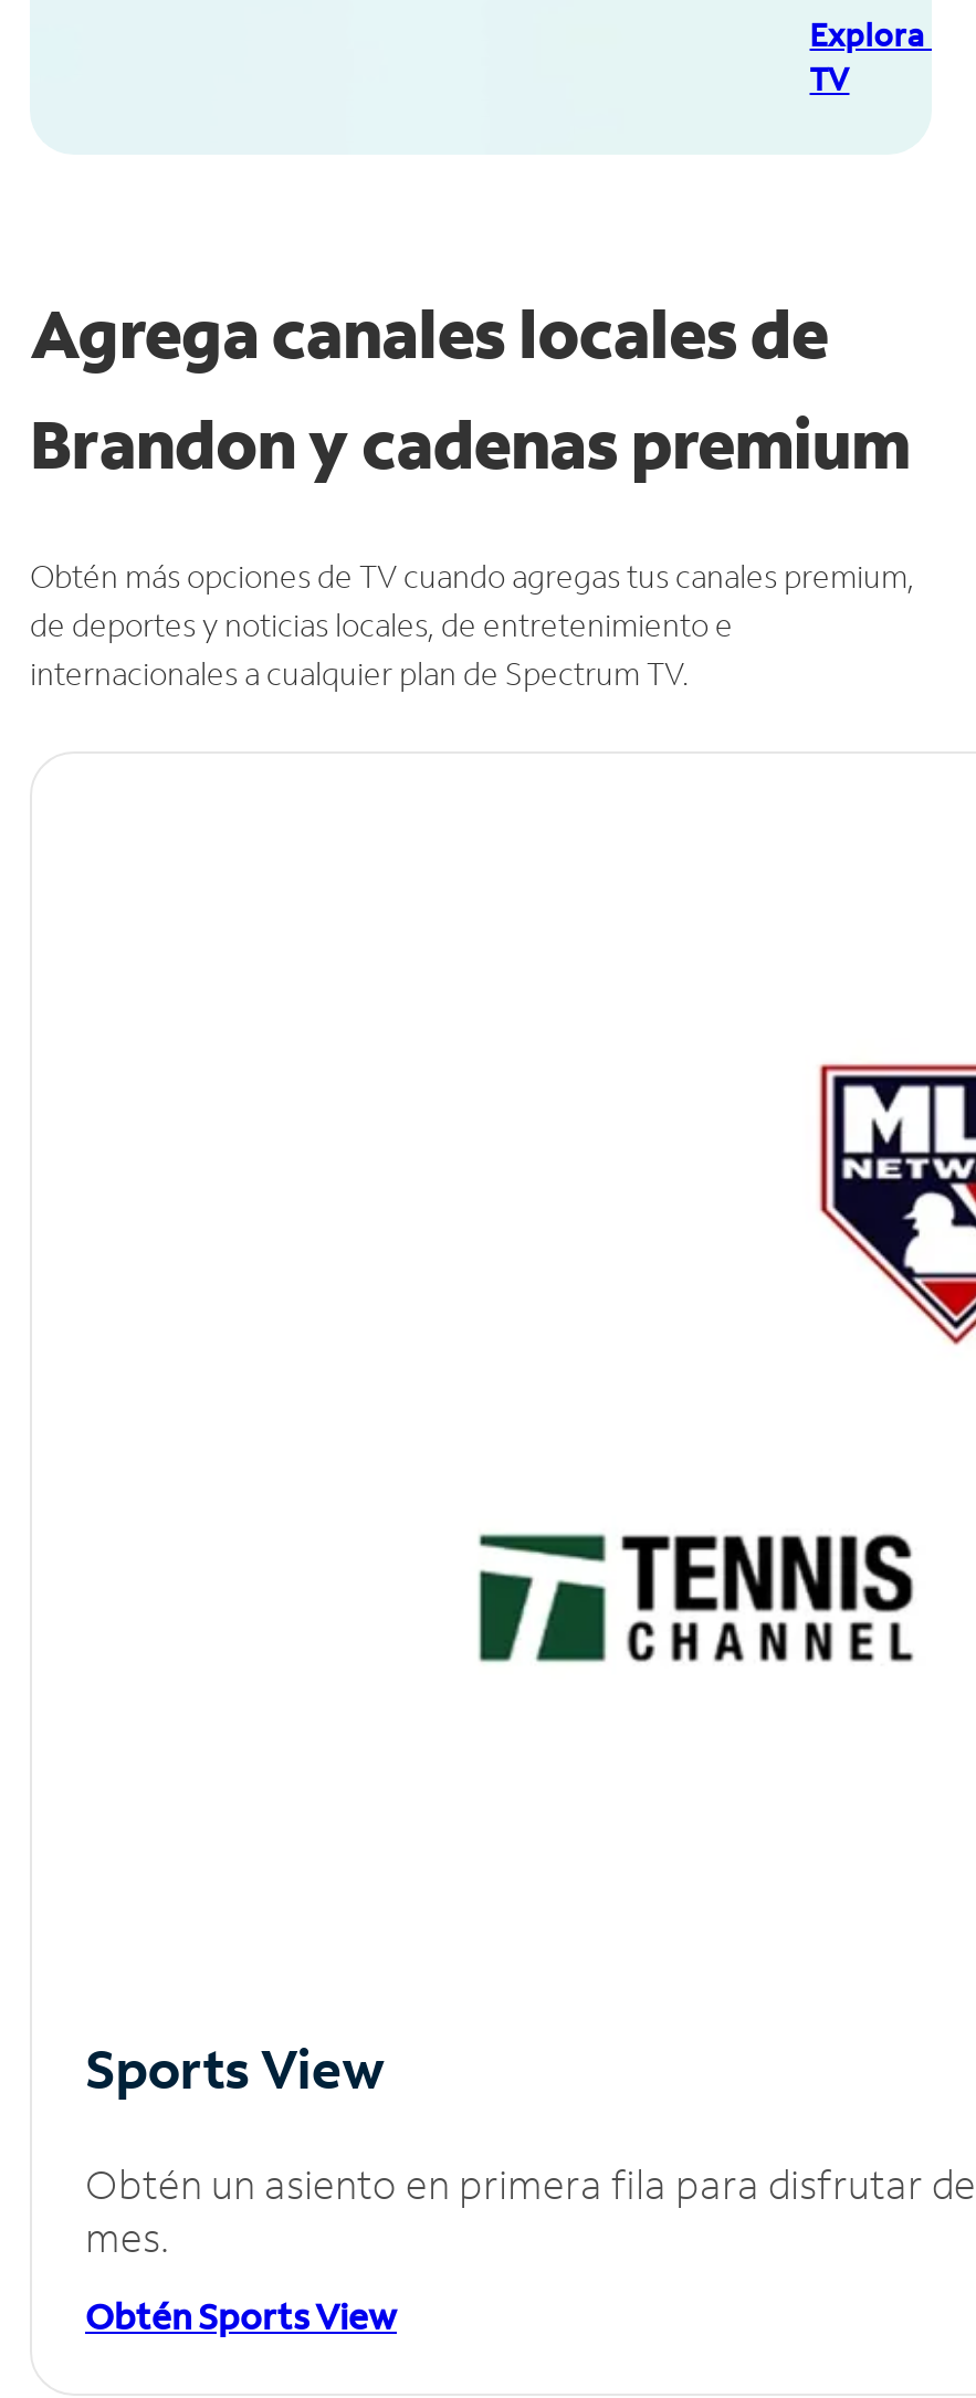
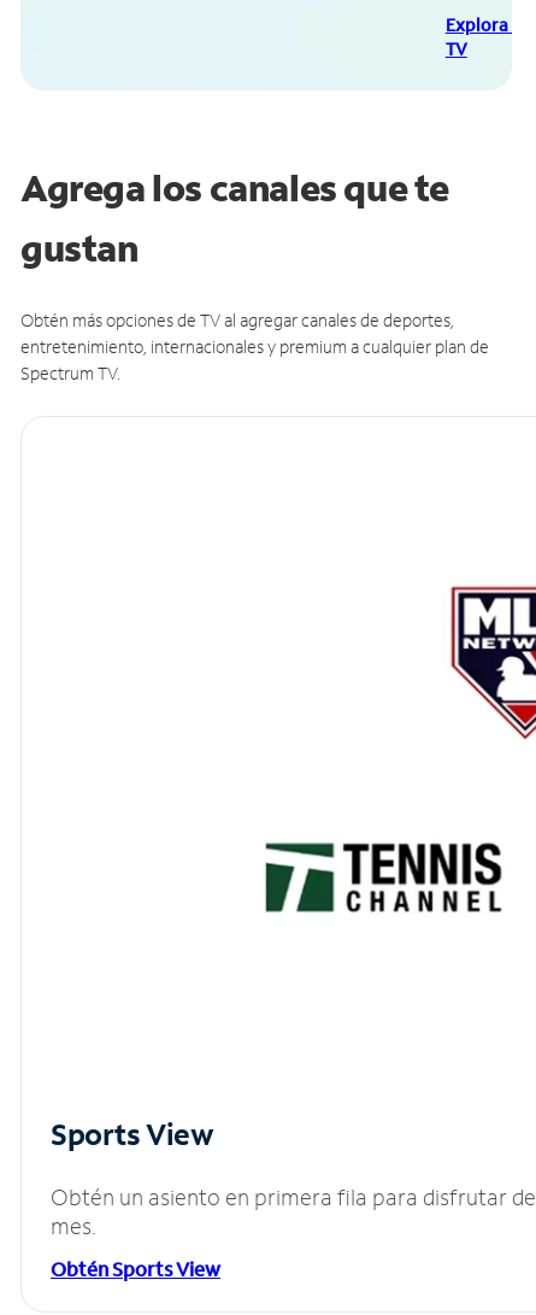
[30,289,910,486] Agrega canales locales de | Brandon y cadenas premium -> [20,164,449,271] Agrega los canales que te | gustan
[30,554,914,694] Obtén más opciones de TV cuando agregas tus canales premium, | de deportes y noticias locales, de entretenimiento e | internacionales a cualquier plan de Spectrum TV. -> [20,308,489,384] Obtén más opciones de TV al agregar canales de deportes, | entretenimiento, internacionales y premium a cualquier plan de | Spectrum TV.

